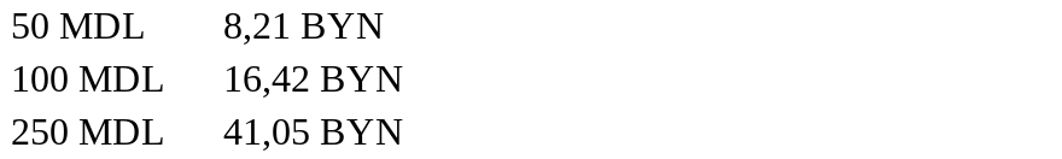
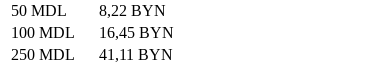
[11,5,385,46] 50 MDL 8,21 BYN -> [11,2,166,19] 50 MDL 8,22 BYN
[11,58,404,99] 100 MDL 16,42 BYN -> [11,24,174,41] 100 MDL 16,45 BYN
[11,111,404,152] 250 MDL 41,05 BYN -> [11,46,173,63] 250 MDL 41,11 BYN

